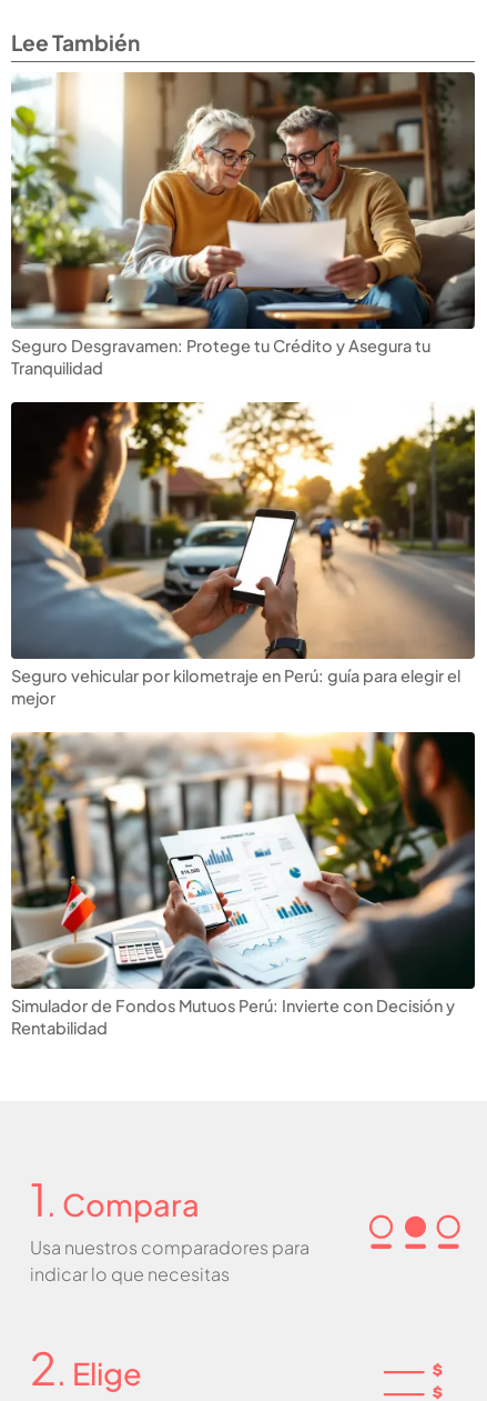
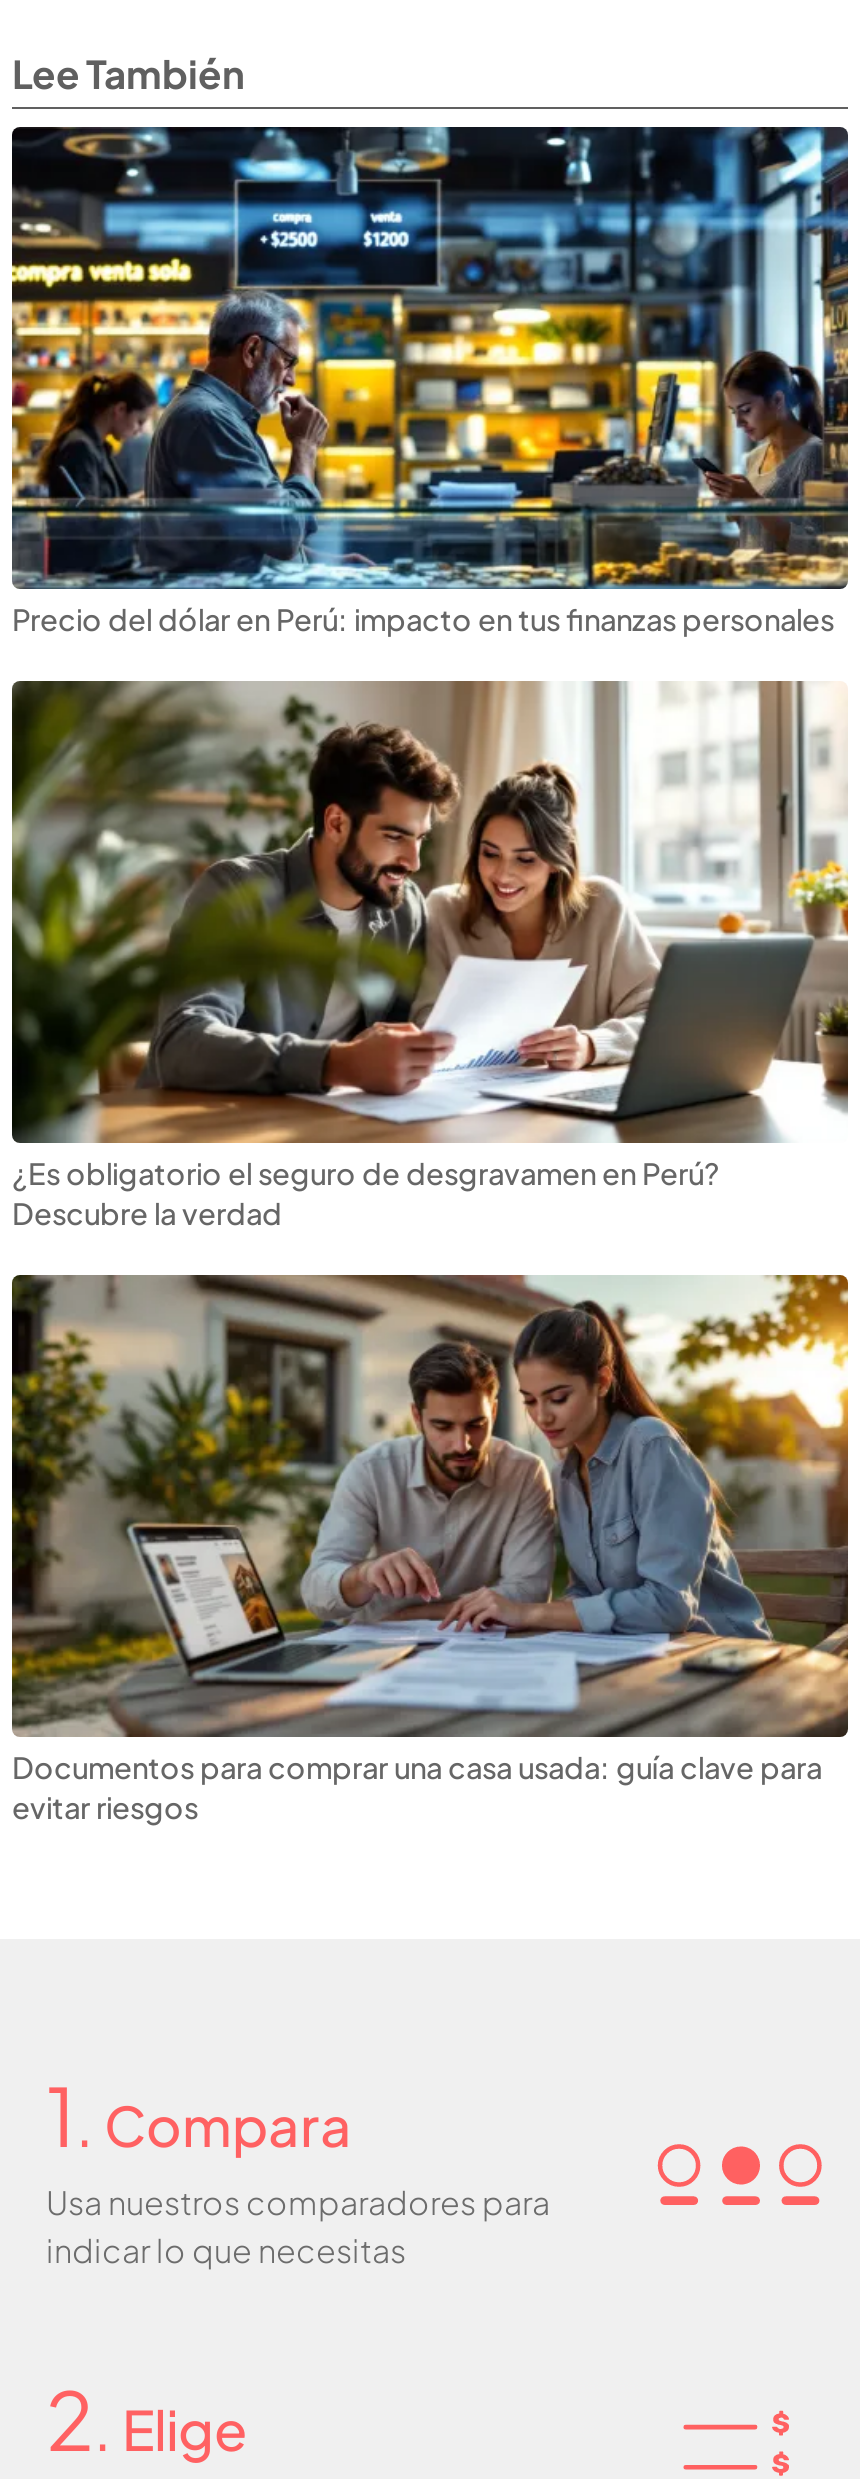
[10,71,476,378] [image] | Seguro Desgravamen: Protege tu Crédito y Asegura tu | Tranquilidad -> [10,125,850,637] [image] | Precio del dólar en Perú: impacto en tus finanzas personales
[10,401,476,708] [image] | Seguro vehicular por kilometraje en Perú: guía para elegir el | mejor -> [10,679,850,1231] [image] | ¿Es obligatorio el seguro de desgravamen en Perú? | Descubre la verdad
[10,731,476,1037] [image] | Simulador de Fondos Mutuos Perú: Invierte con Decisión y | Rentabilidad -> [10,1273,850,1825] [image] | Documentos para comprar una casa usada: guía clave para | evitar riesgos

